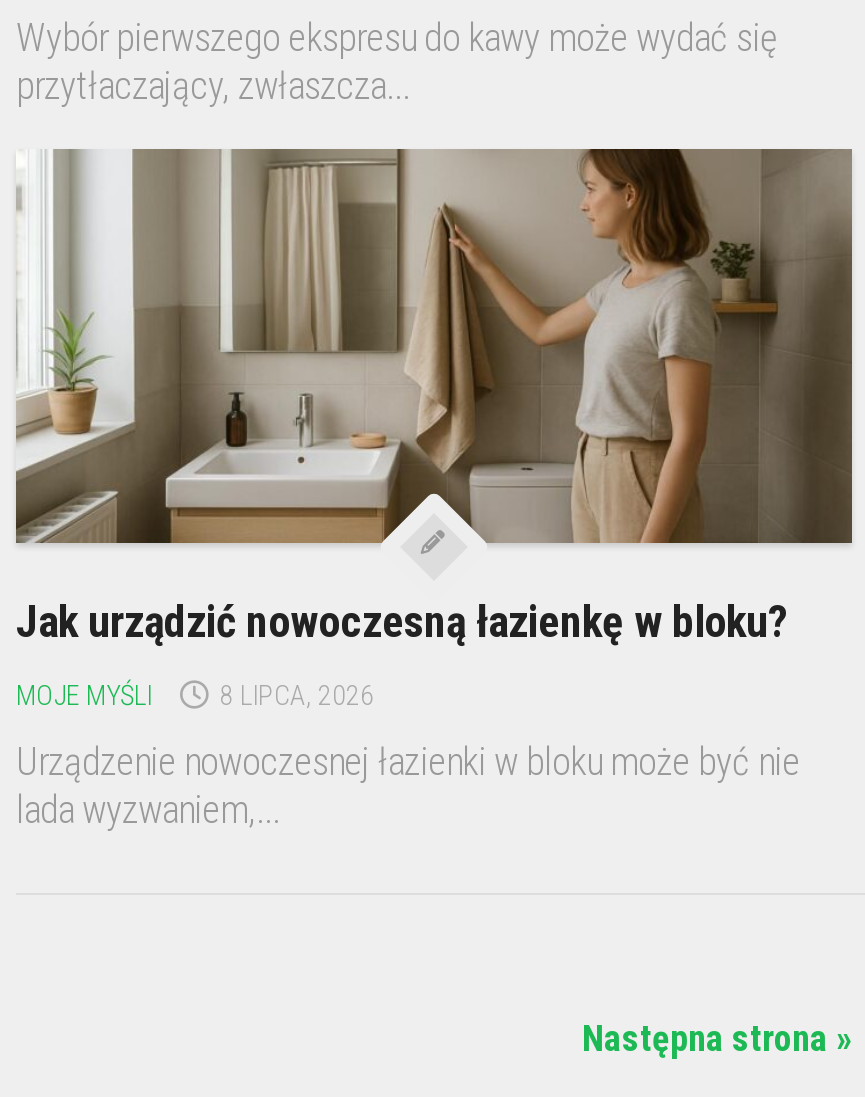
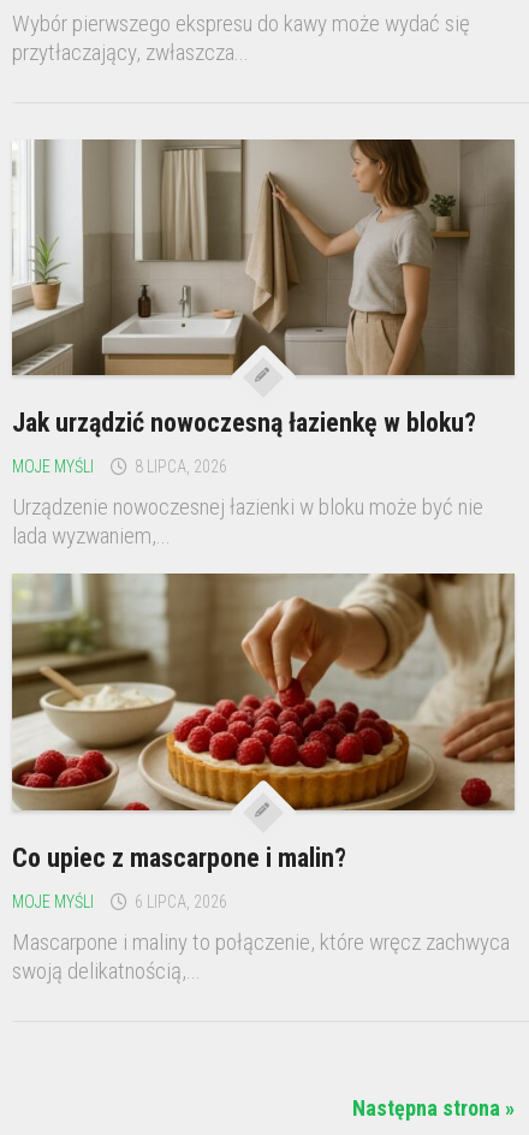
none -> [11,572,515,985] [image] | Co upiec z mascarpone i malin? | MOJE MYŚLI | 6 LIPCA, 2026 | Mascarpone i maliny to połączenie, które wręcz zachwyca | swoją delikatnością,...

